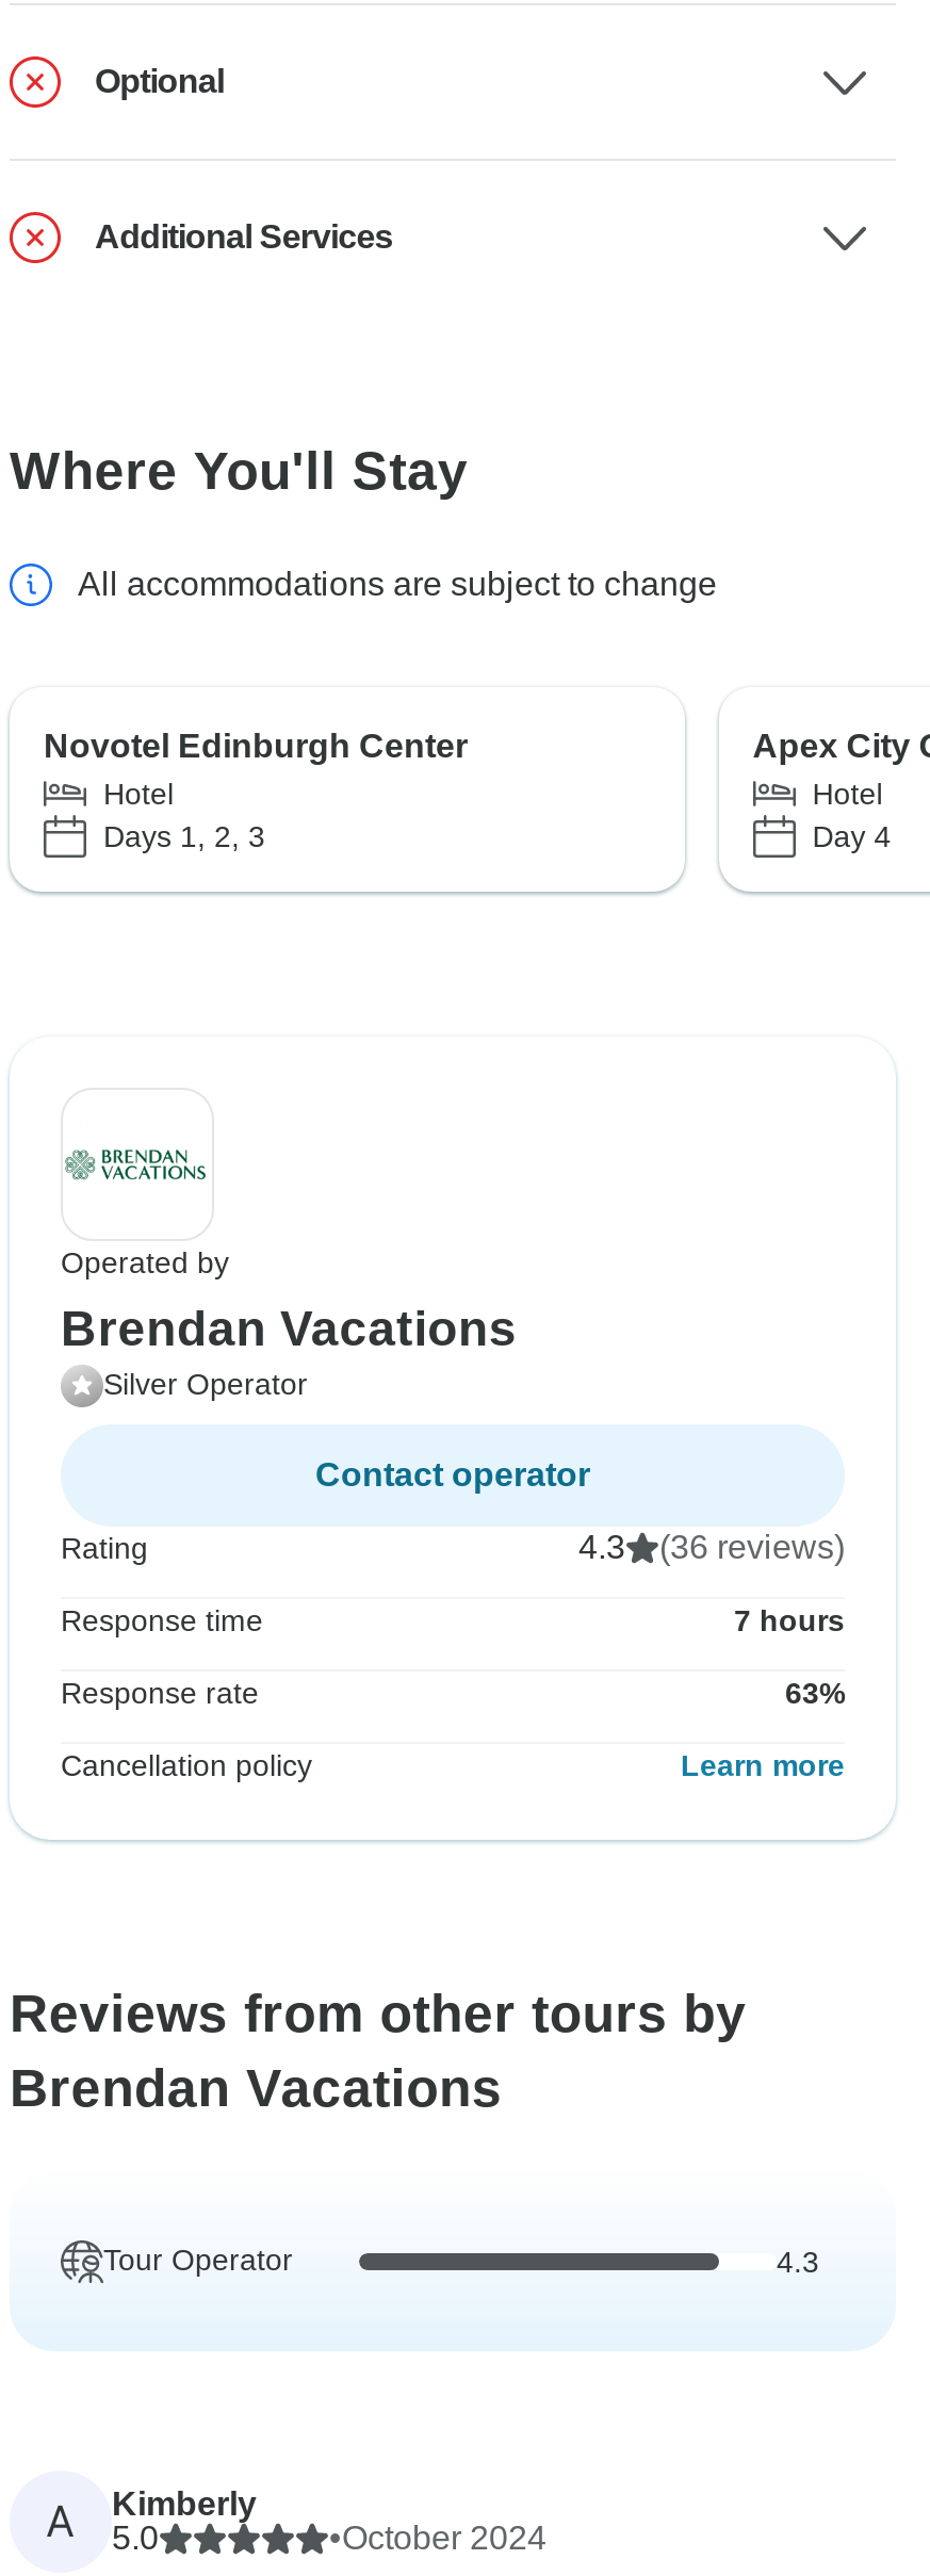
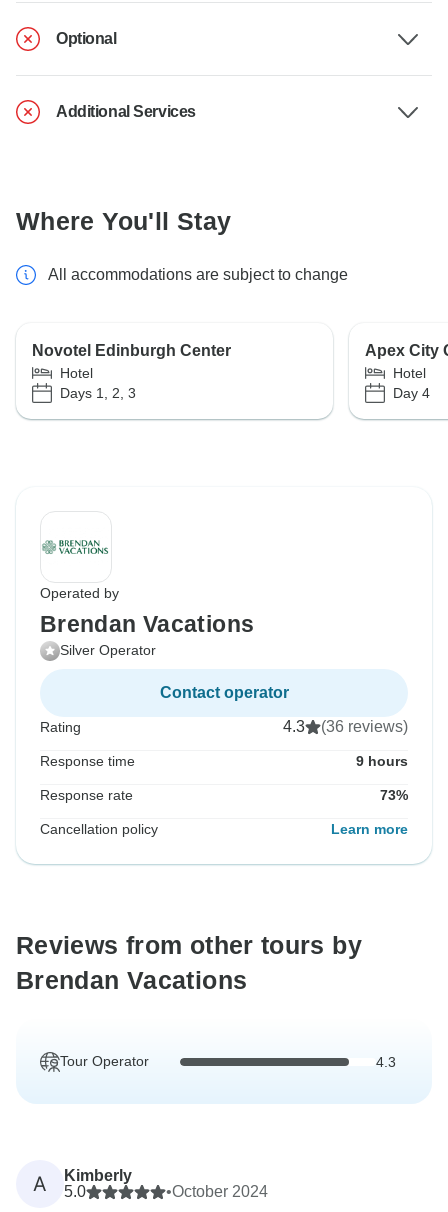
[734,1604,845,1638] 7 hours -> [356,753,408,769] 9 hours
[785,1676,845,1711] 63% -> [380,787,408,803] 73%

